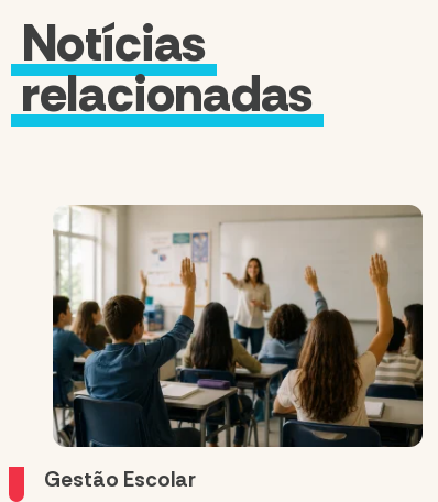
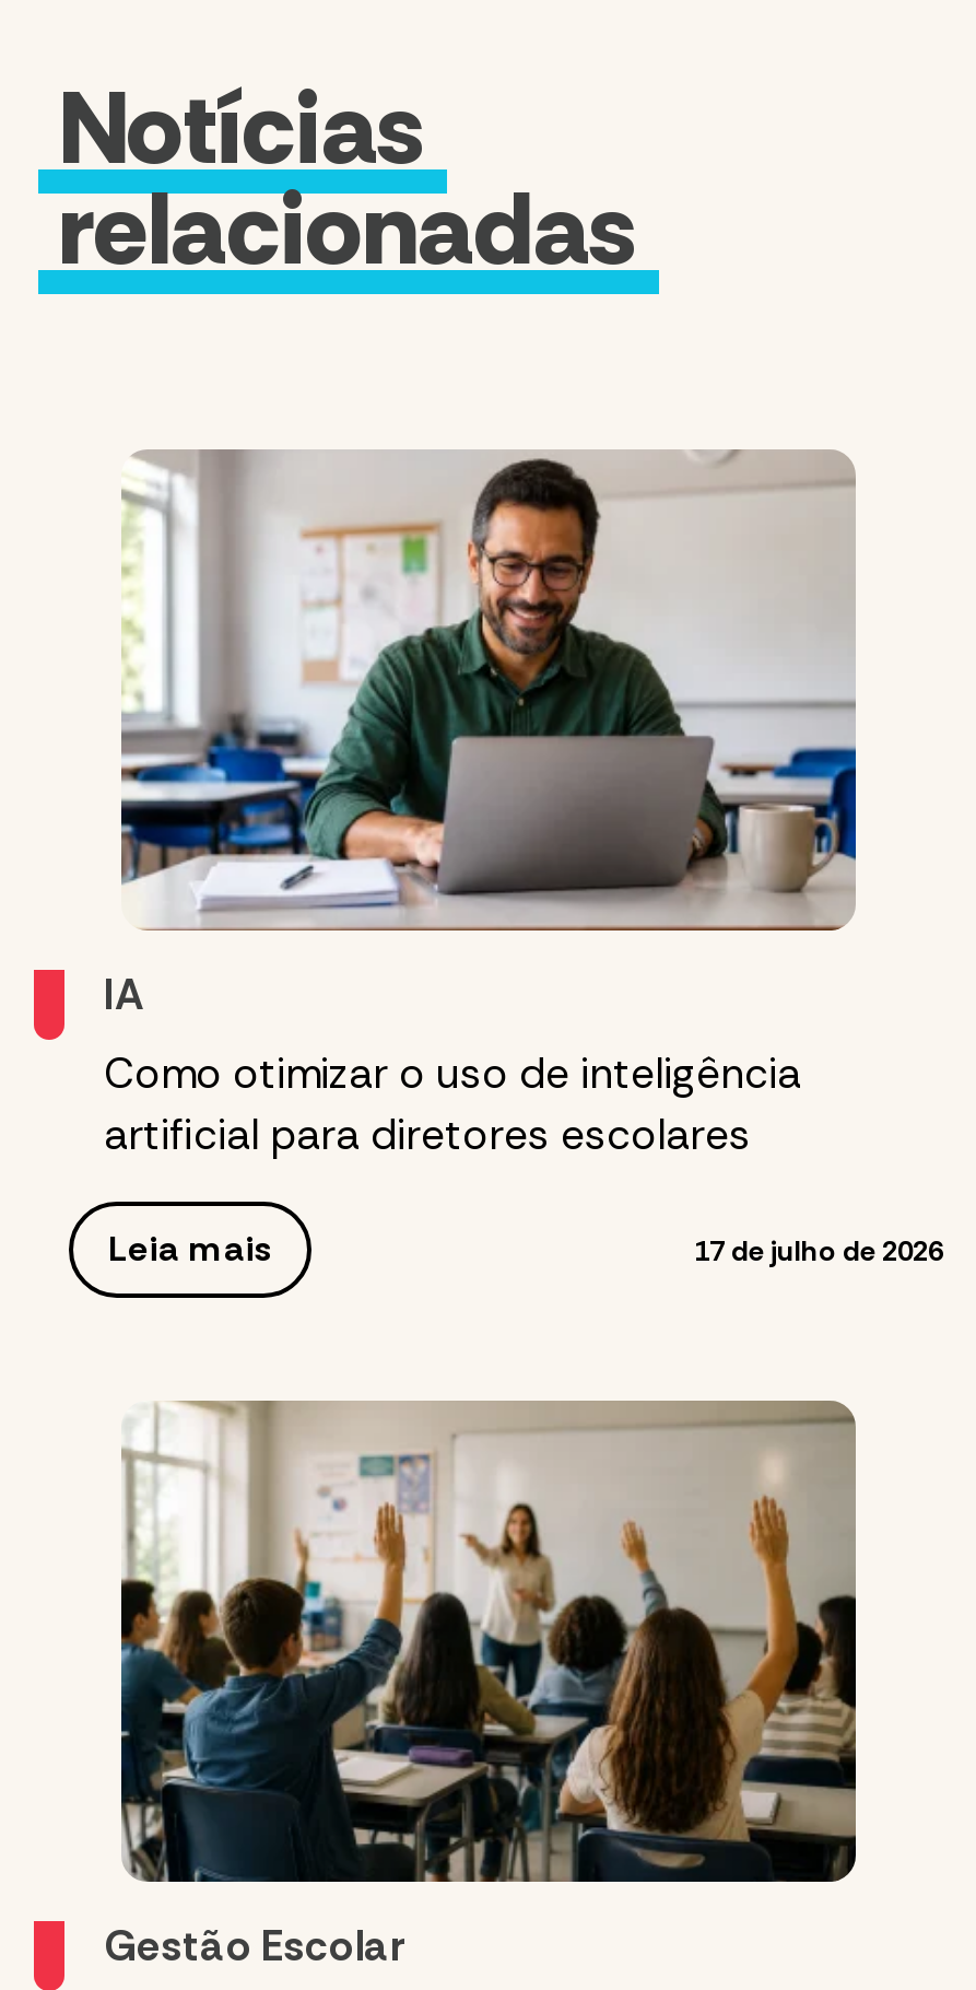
none -> [104,449,943,1272] [image] | IA | Como otimizar o uso de inteligência | artificial para diretores escolares | Leia mais | 17 de julho de 2026

